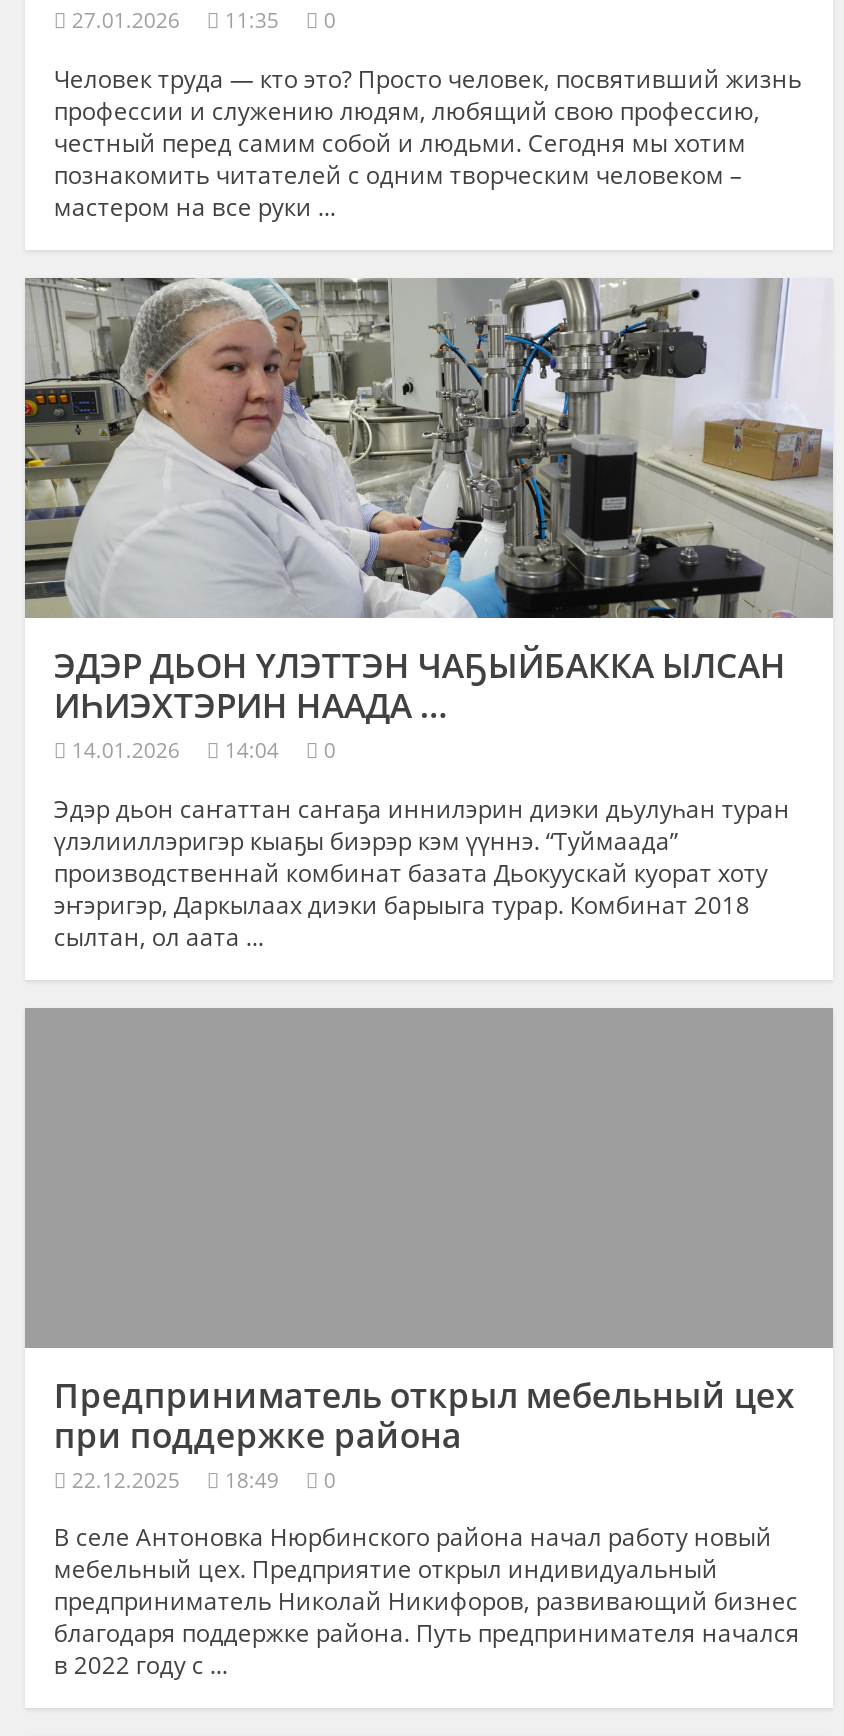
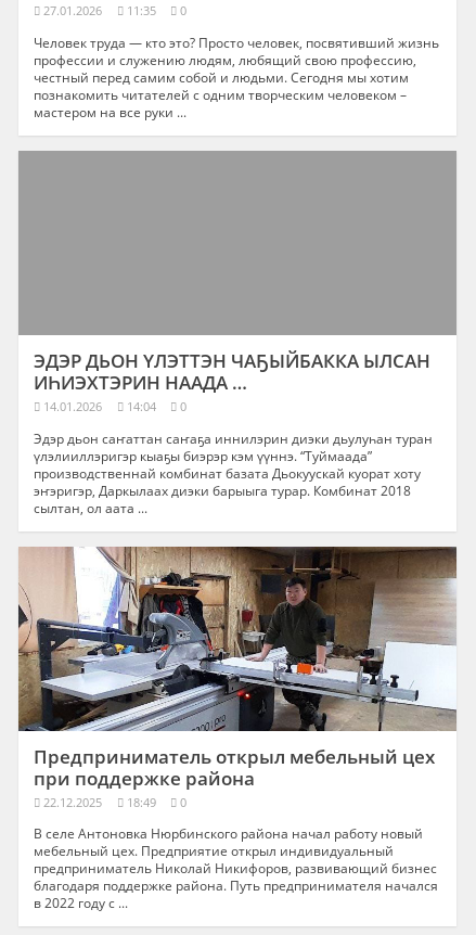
[23,278,831,620] [image] -> none
none -> [18,547,456,731] [image]

